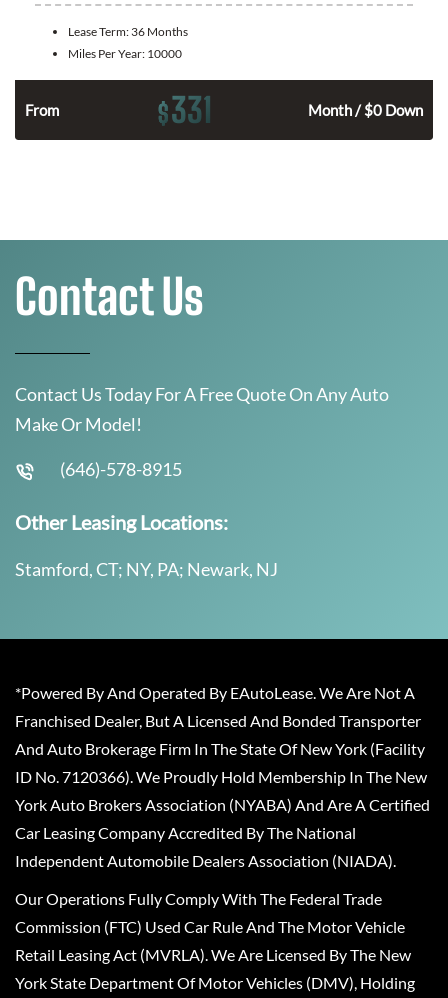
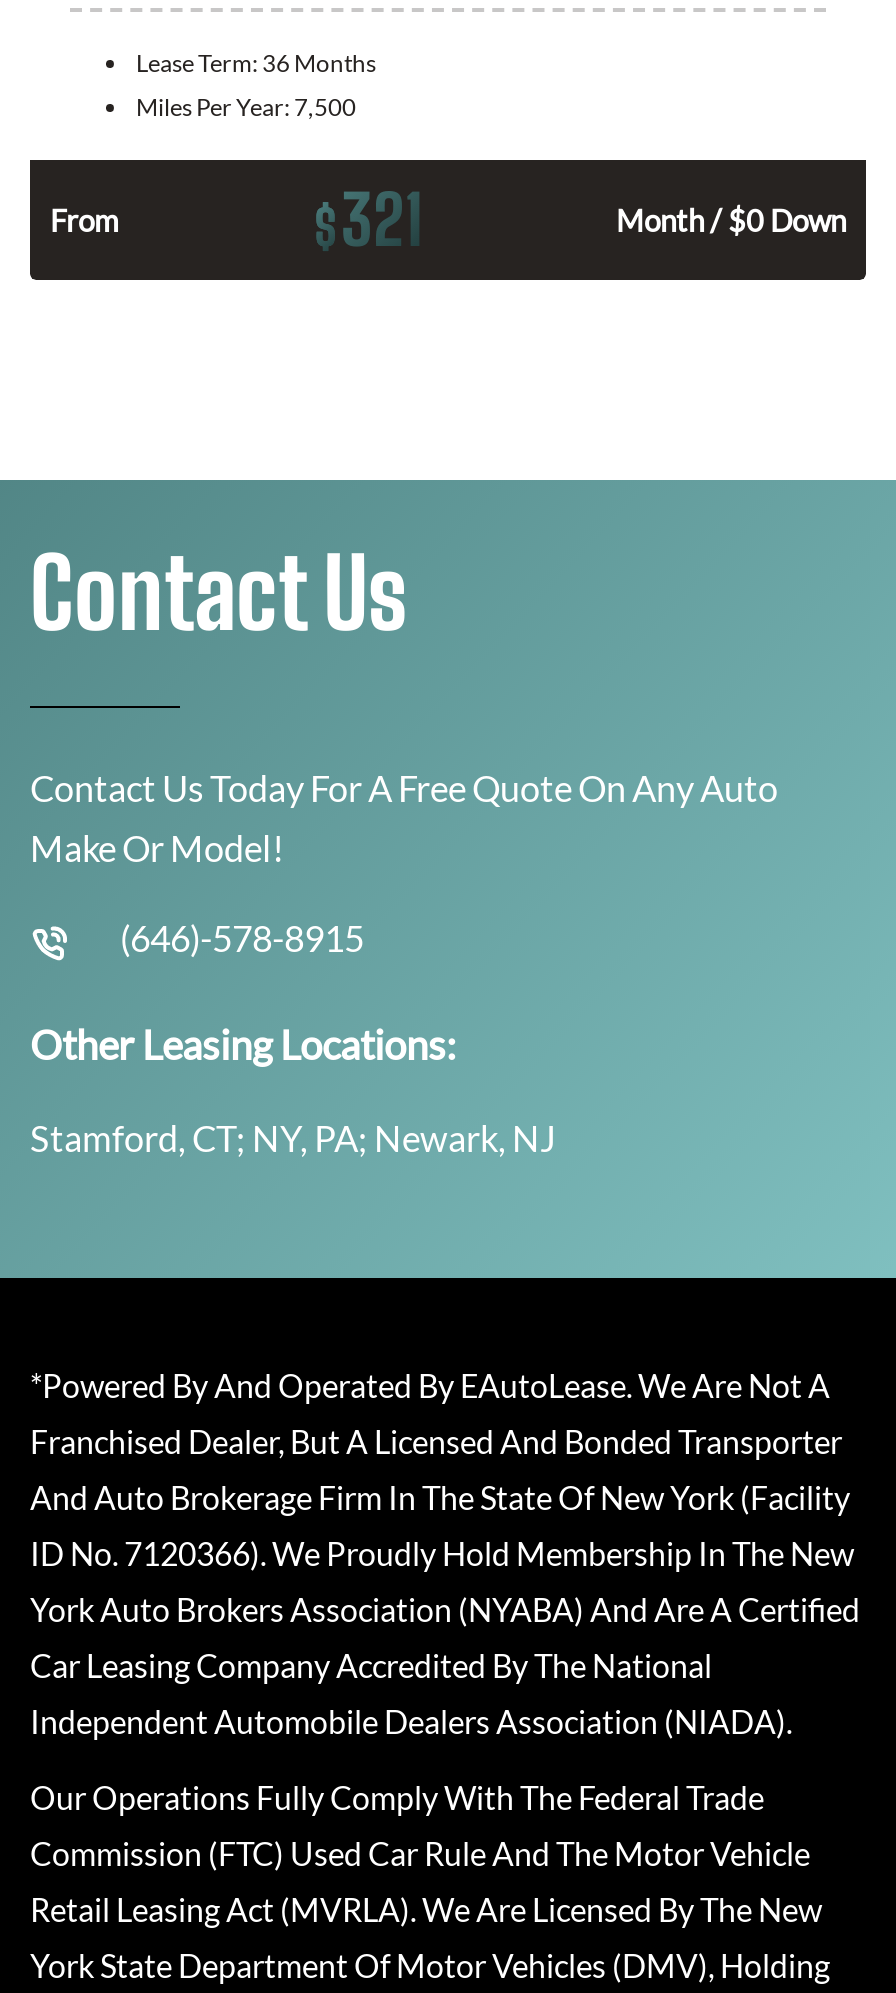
[68,46,182,61] Miles Per Year: 10000 -> [136,92,356,122] Miles Per Year: 7,500
[157,90,211,130] $ 331 -> [315,180,423,260] $ 321

